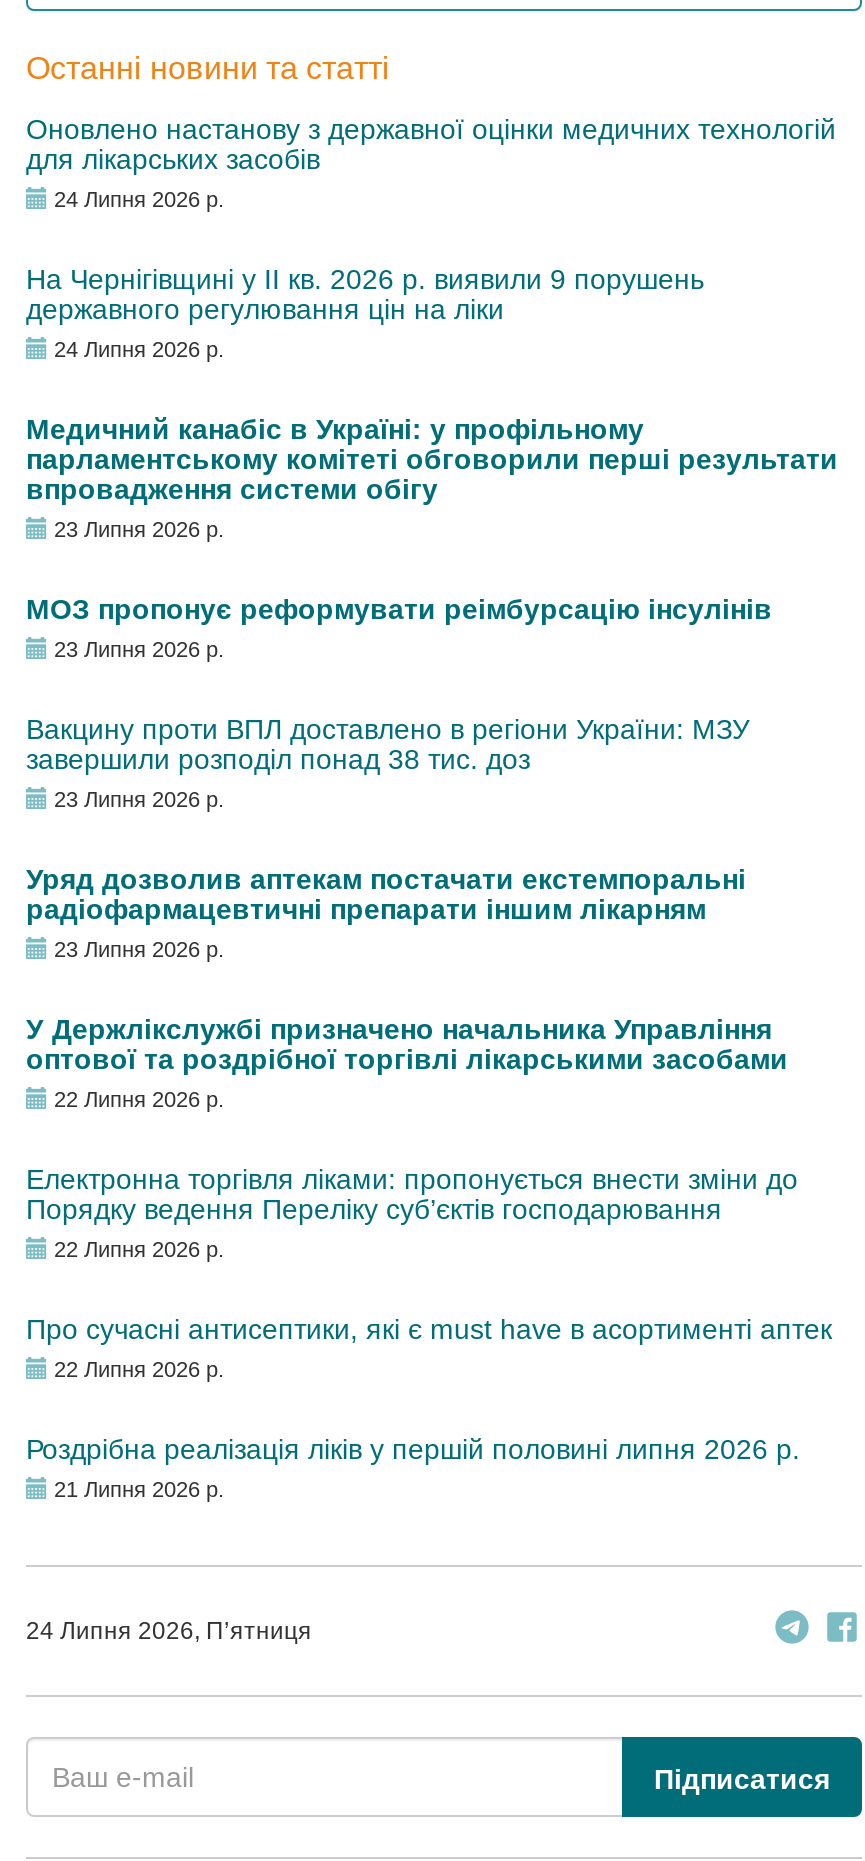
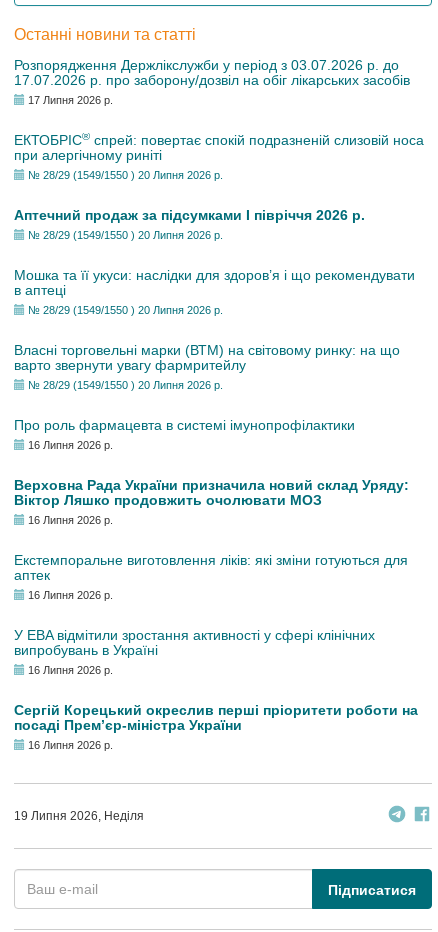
[26,113,836,211] Оновлено настанову з державної оцінки медичних технологій | для лікарських засобів | 24 Липня 2026 р. -> [14,57,410,106] Розпорядження Держлікслужби у період з 03.07.2026 р. до | 17.07.2026 р. про заборону/дозвіл на обіг лікарських засобів | 17 Липня 2026 р.
[26,263,704,361] На Чернігівщині у ІІ кв. 2026 р. виявили 9 порушень | державного регулювання цін на ліки | 24 Липня 2026 р. -> [14,130,424,181] ЕКТОБРІС® спрей: повертає спокій подразненій слизовій носа | при алергічному риніті | № 28/29 (1549/1550 ) 20 Липня 2026 р.
[26,413,838,541] Медичний канабіс в Україні: у профільному | парламентському комітеті обговорили перші результати | впровадження системи обігу | 23 Липня 2026 р. -> [14,207,365,241] Аптечний продаж за підсумками І півріччя 2026 р. | № 28/29 (1549/1550 ) 20 Липня 2026 р.
[26,593,772,661] МОЗ пропонує реформувати реімбурсацію інсулінів | 23 Липня 2026 р. -> [14,267,415,316] Мошка та її укуси: наслідки для здоров’я і що рекомендувати | в аптеці | № 28/29 (1549/1550 ) 20 Липня 2026 р.
[26,713,750,811] Вакцину проти ВПЛ доставлено в регіони України: МЗУ | завершили розподіл понад 38 тис. доз | 23 Липня 2026 р. -> [14,342,400,391] Власні торговельні марки (ВТМ) на світовому ринку: на що | варто звернути увагу фармритейлу | № 28/29 (1549/1550 ) 20 Липня 2026 р.
[26,863,746,961] Уряд дозволив аптекам постачати екстемпоральні | радіофармацевтичні препарати іншим лікарням | 23 Липня 2026 р. -> [14,417,355,451] Про роль фармацевта в системі імунопрофілактики | 16 Липня 2026 р.
[26,1013,788,1111] У Держлікслужбі призначено начальника Управління | оптової та роздрібної торгівлі лікарськими засобами | 22 Липня 2026 р. -> [14,477,409,526] Верховна Рада України призначила новий склад Уряду: | Віктор Ляшко продовжить очолювати МОЗ | 16 Липня 2026 р.
[26,1163,798,1261] Електронна торгівля ліками: пропонується внести зміни до | Порядку ведення Переліку суб’єктів господарювання | 22 Липня 2026 р. -> [14,552,408,601] Екстемпоральне виготовлення ліків: які зміни готуються для | аптек | 16 Липня 2026 р.
[26,1313,832,1381] Про сучасні антисептики, які є must have в асортименті аптек | 22 Липня 2026 р. -> [14,627,375,676] У EBA відмітили зростання активності у сфері клінічних | випробувань в Україні | 16 Липня 2026 р.
[26,1433,800,1501] Роздрібна реалізація ліків у першій половині липня 2026 р. | 21 Липня 2026 р. -> [14,702,418,751] Сергій Корецький окреслив перші пріоритети роботи на | посаді Прем’єр-міністра України | 16 Липня 2026 р.
[26,1617,312,1645] 24 Липня 2026, П’ятниця -> [14,809,144,823] 19 Липня 2026, Неділя

